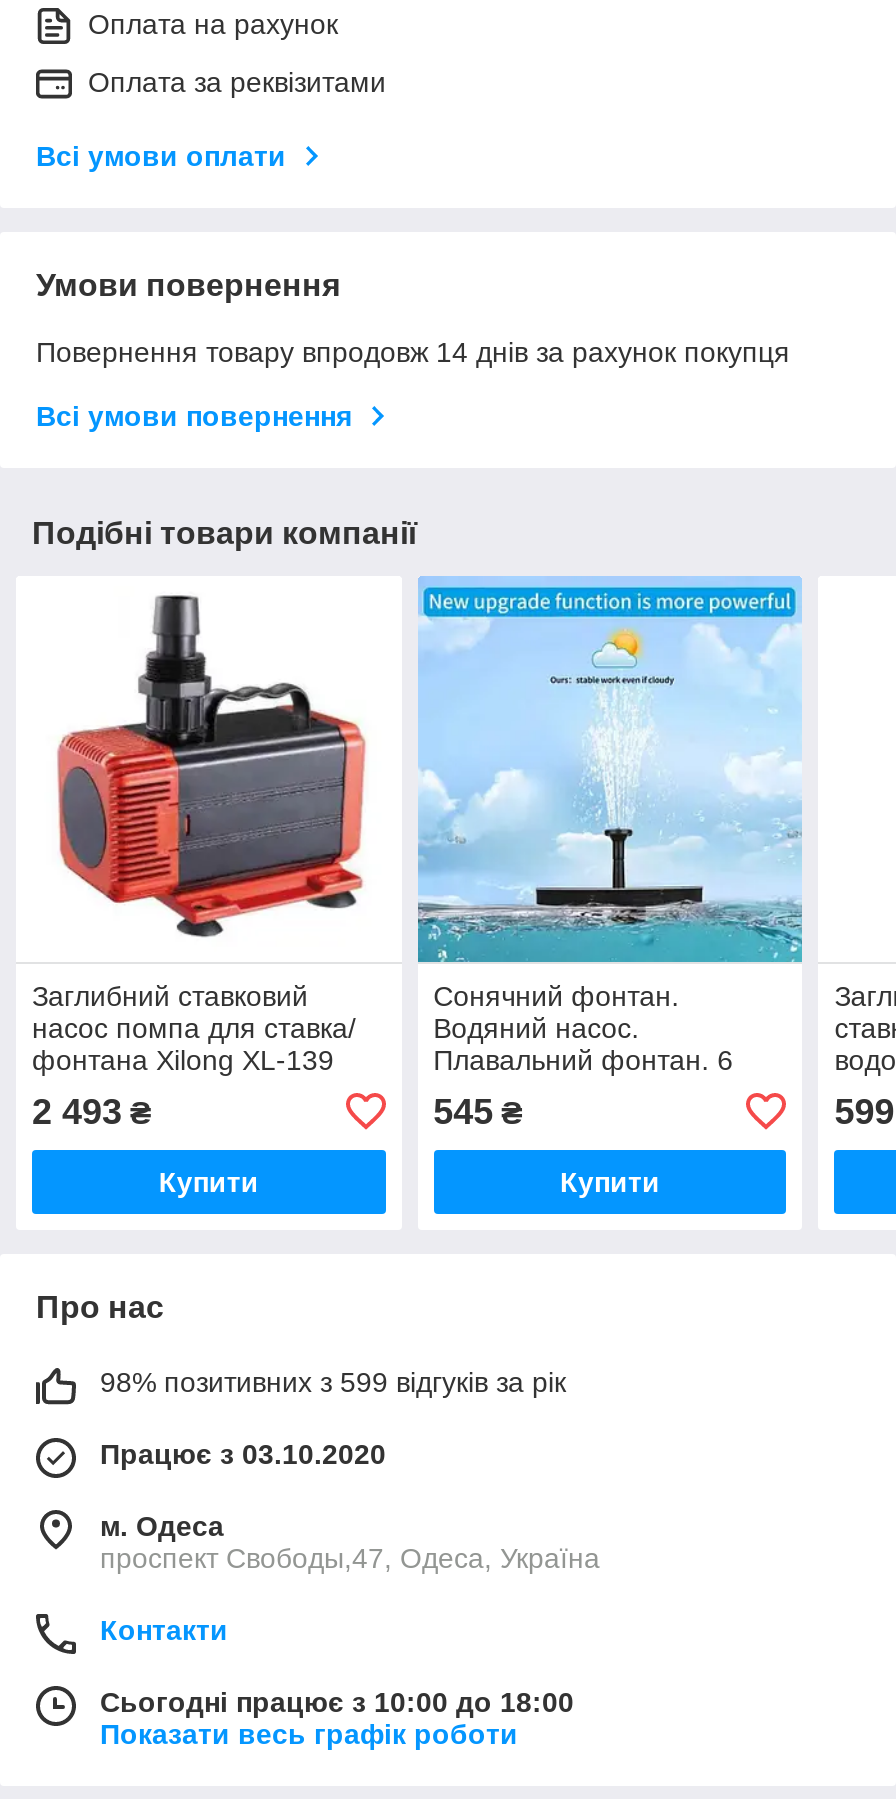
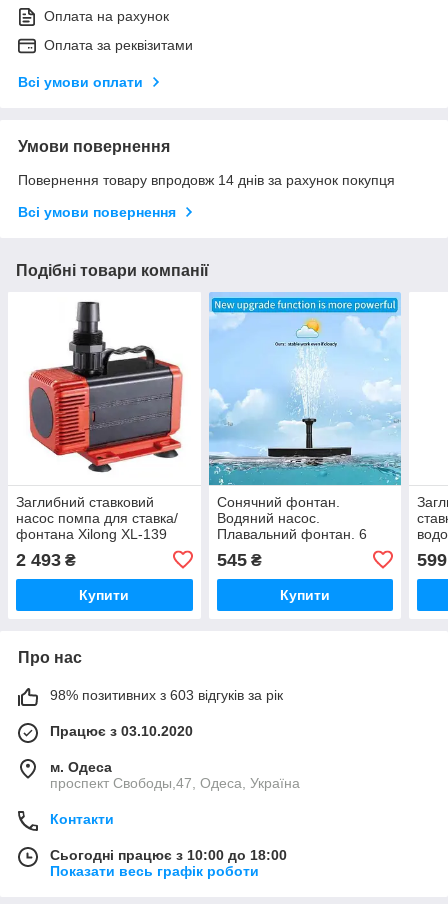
[100,1365,566,1397] 98% позитивних з 599 відгуків за рік -> [50,687,283,703] 98% позитивних з 603 відгуків за рік

